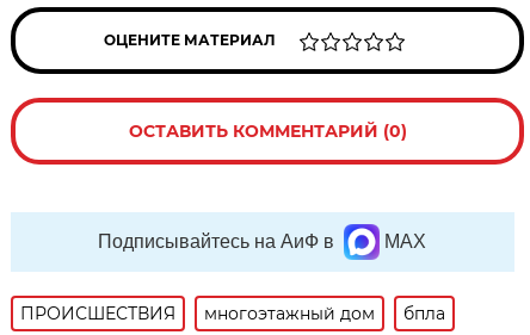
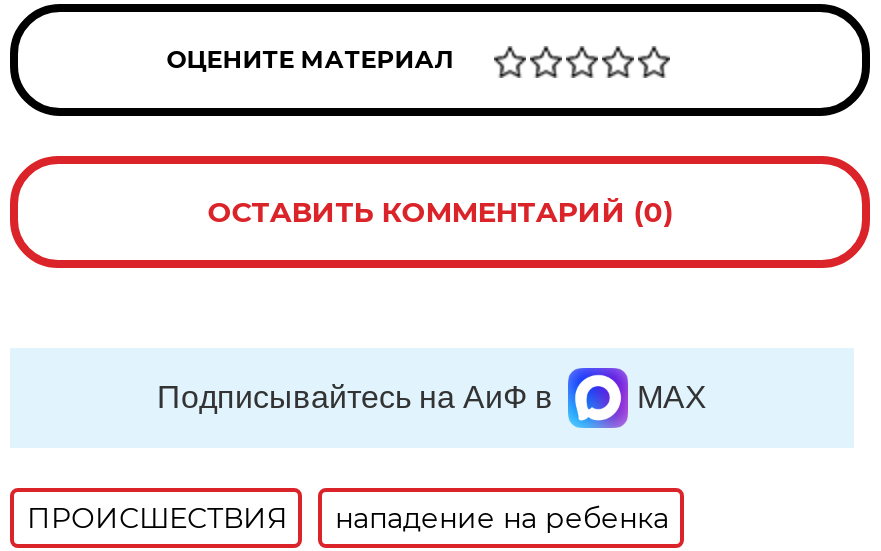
[205,303,446,324] многоэтажный дом | бпла -> [335,500,669,536] нападение на ребенка

